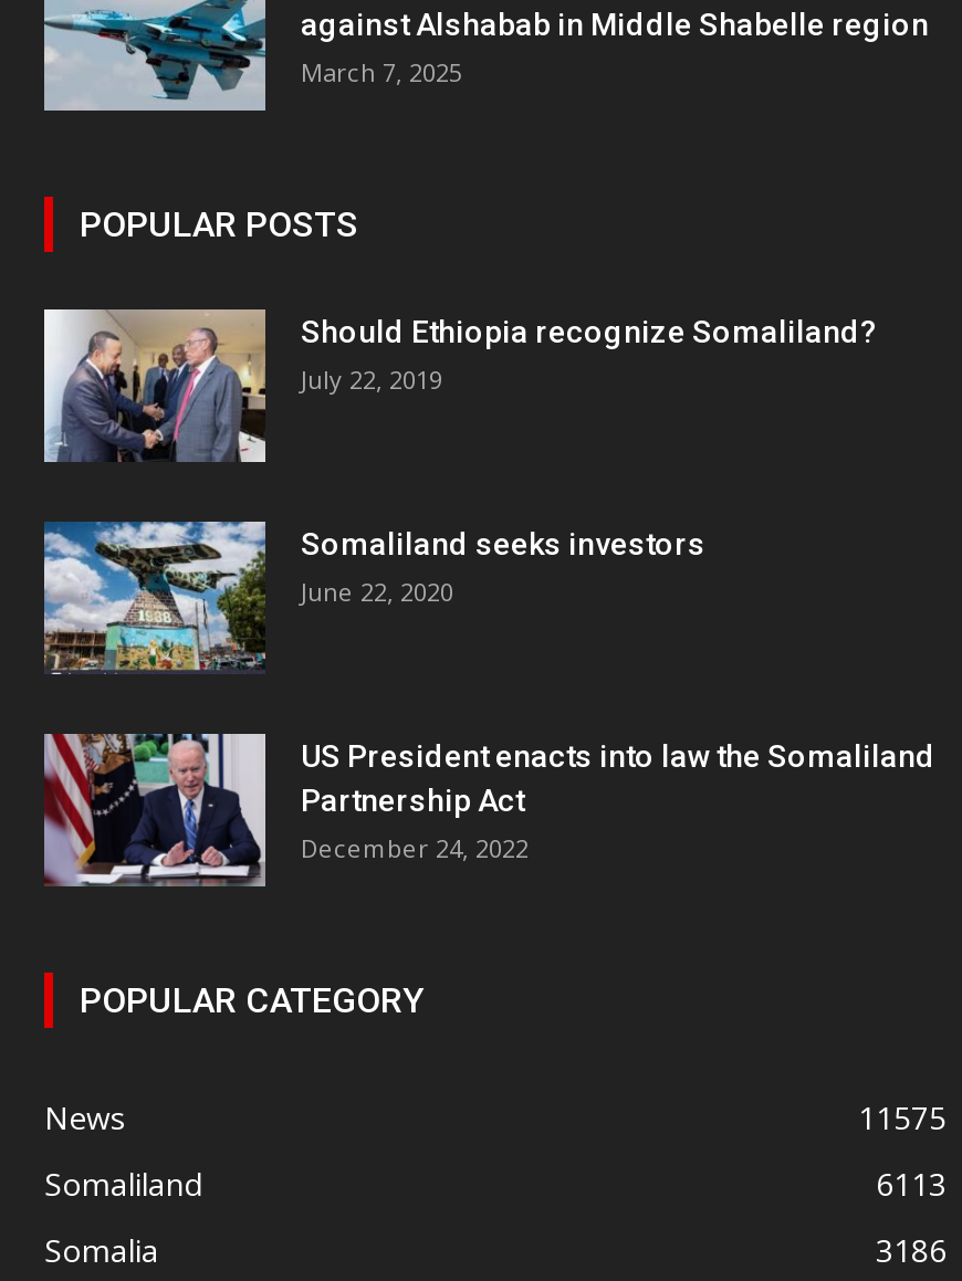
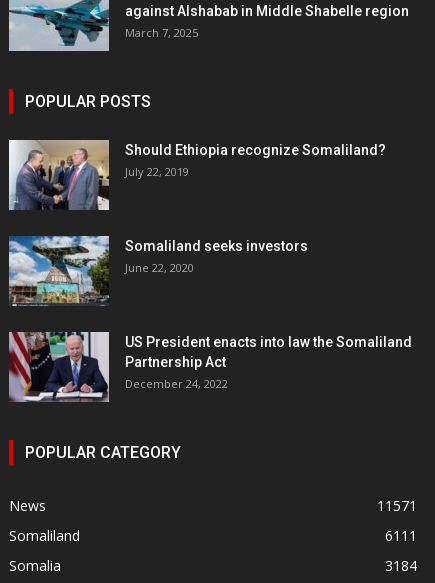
[858,1096,947,1138] 11575 -> [377,496,417,515] 11571
[876,1163,947,1205] 6113 -> [385,526,417,545] 6111
[876,1229,947,1271] 3186 -> [385,556,417,575] 3184

